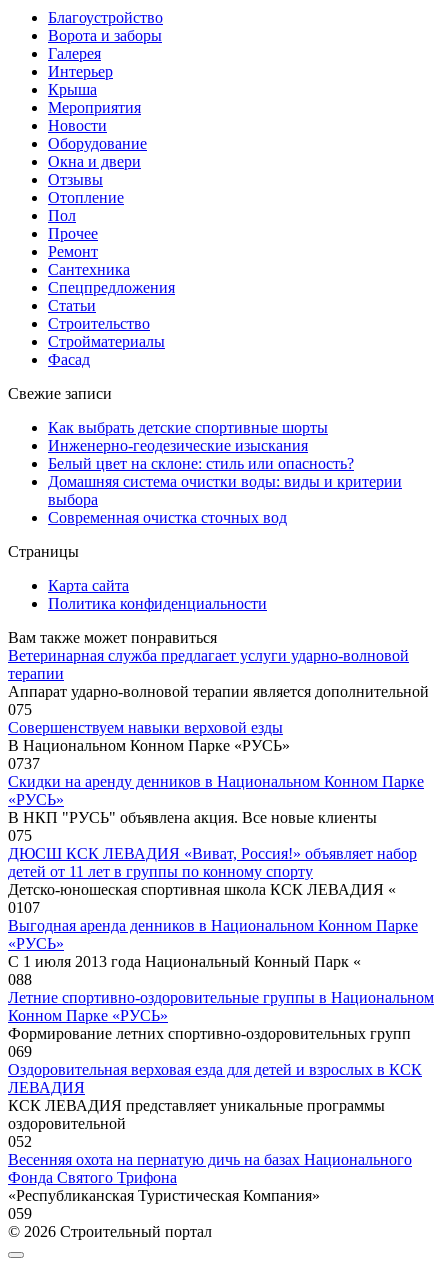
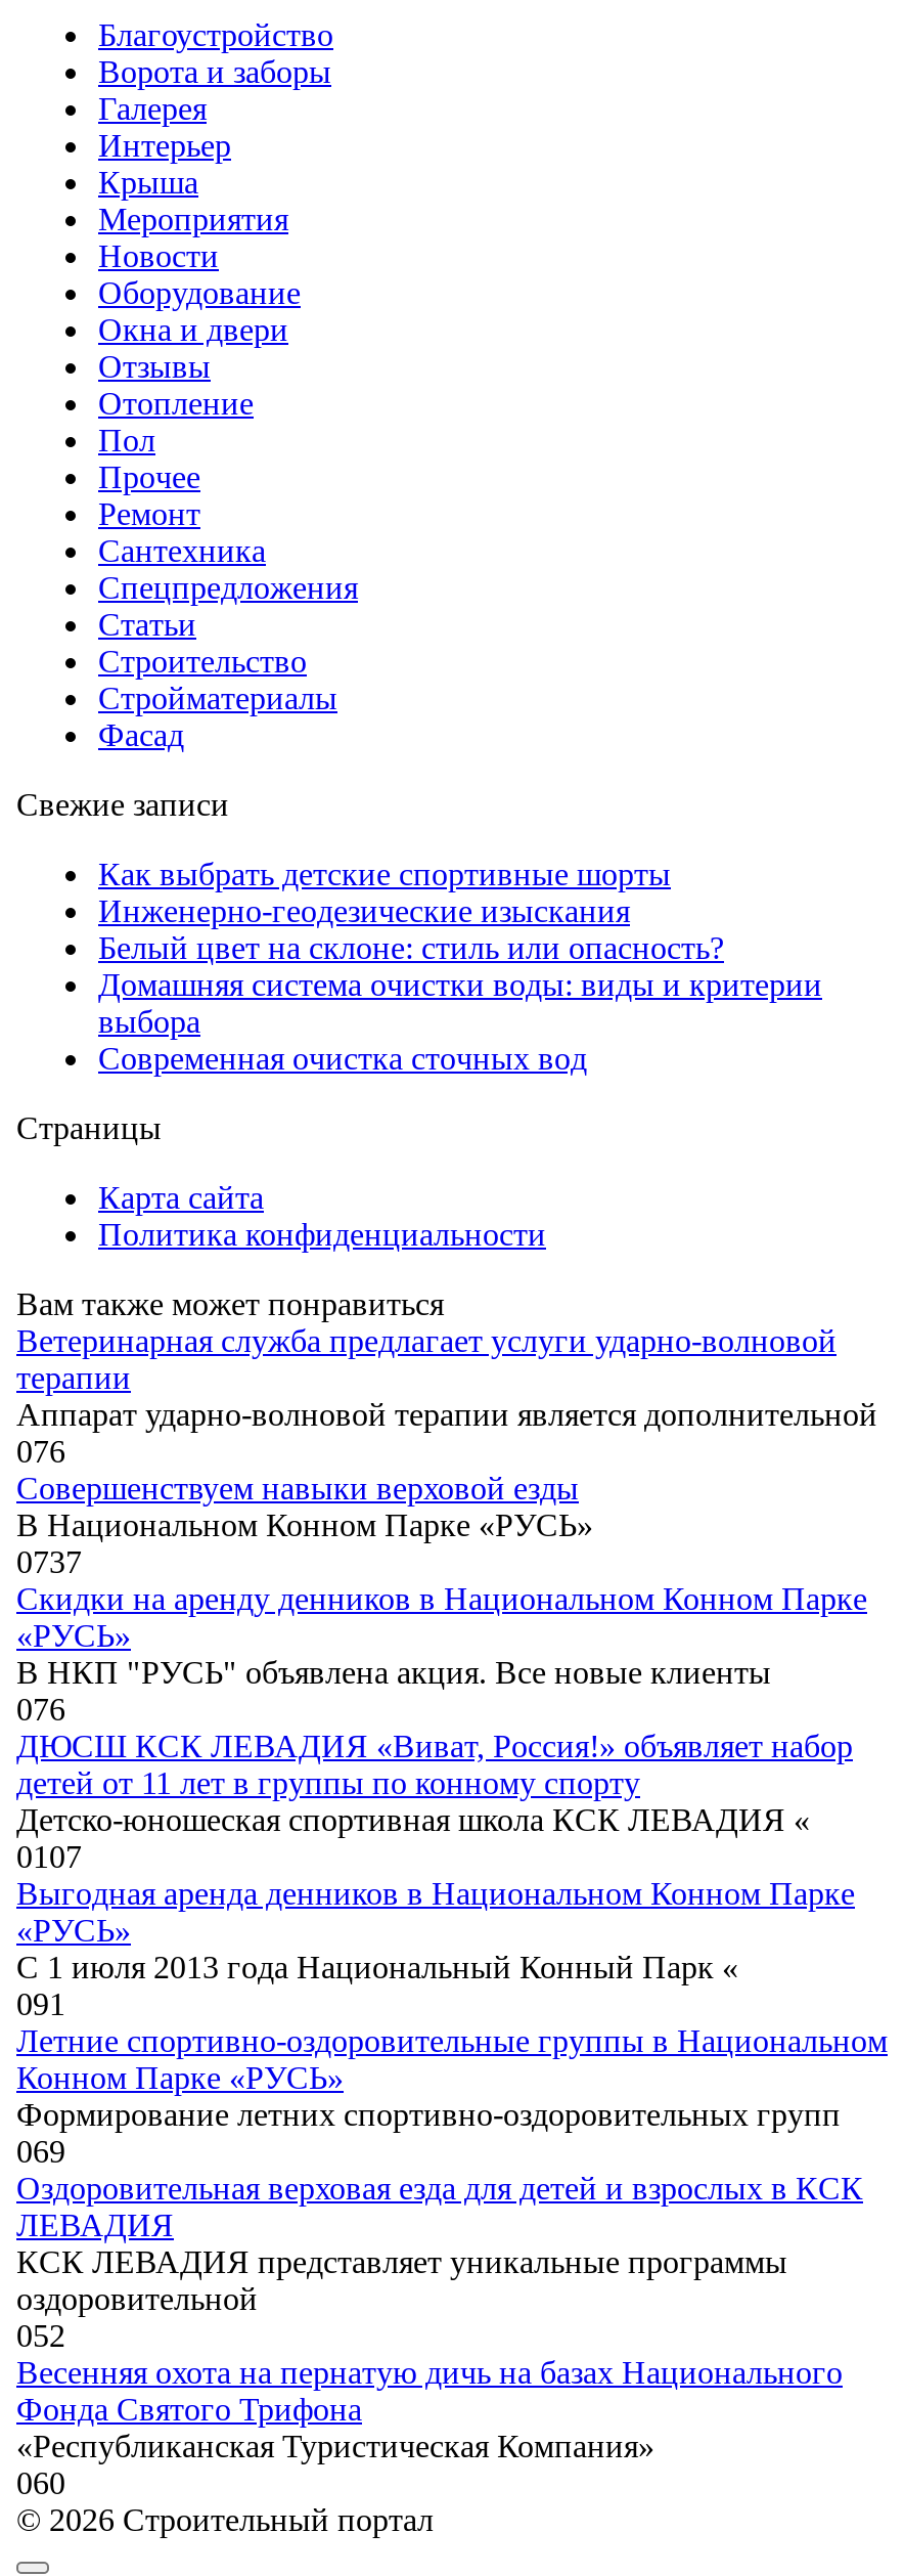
[8,701,32,718] 075 -> [16,1433,65,1468] 076
[8,827,32,844] 075 -> [16,1691,65,1726] 076
[8,971,32,988] 088 -> [16,1986,65,2021] 091
[8,1205,32,1222] 059 -> [16,2465,65,2500] 060

